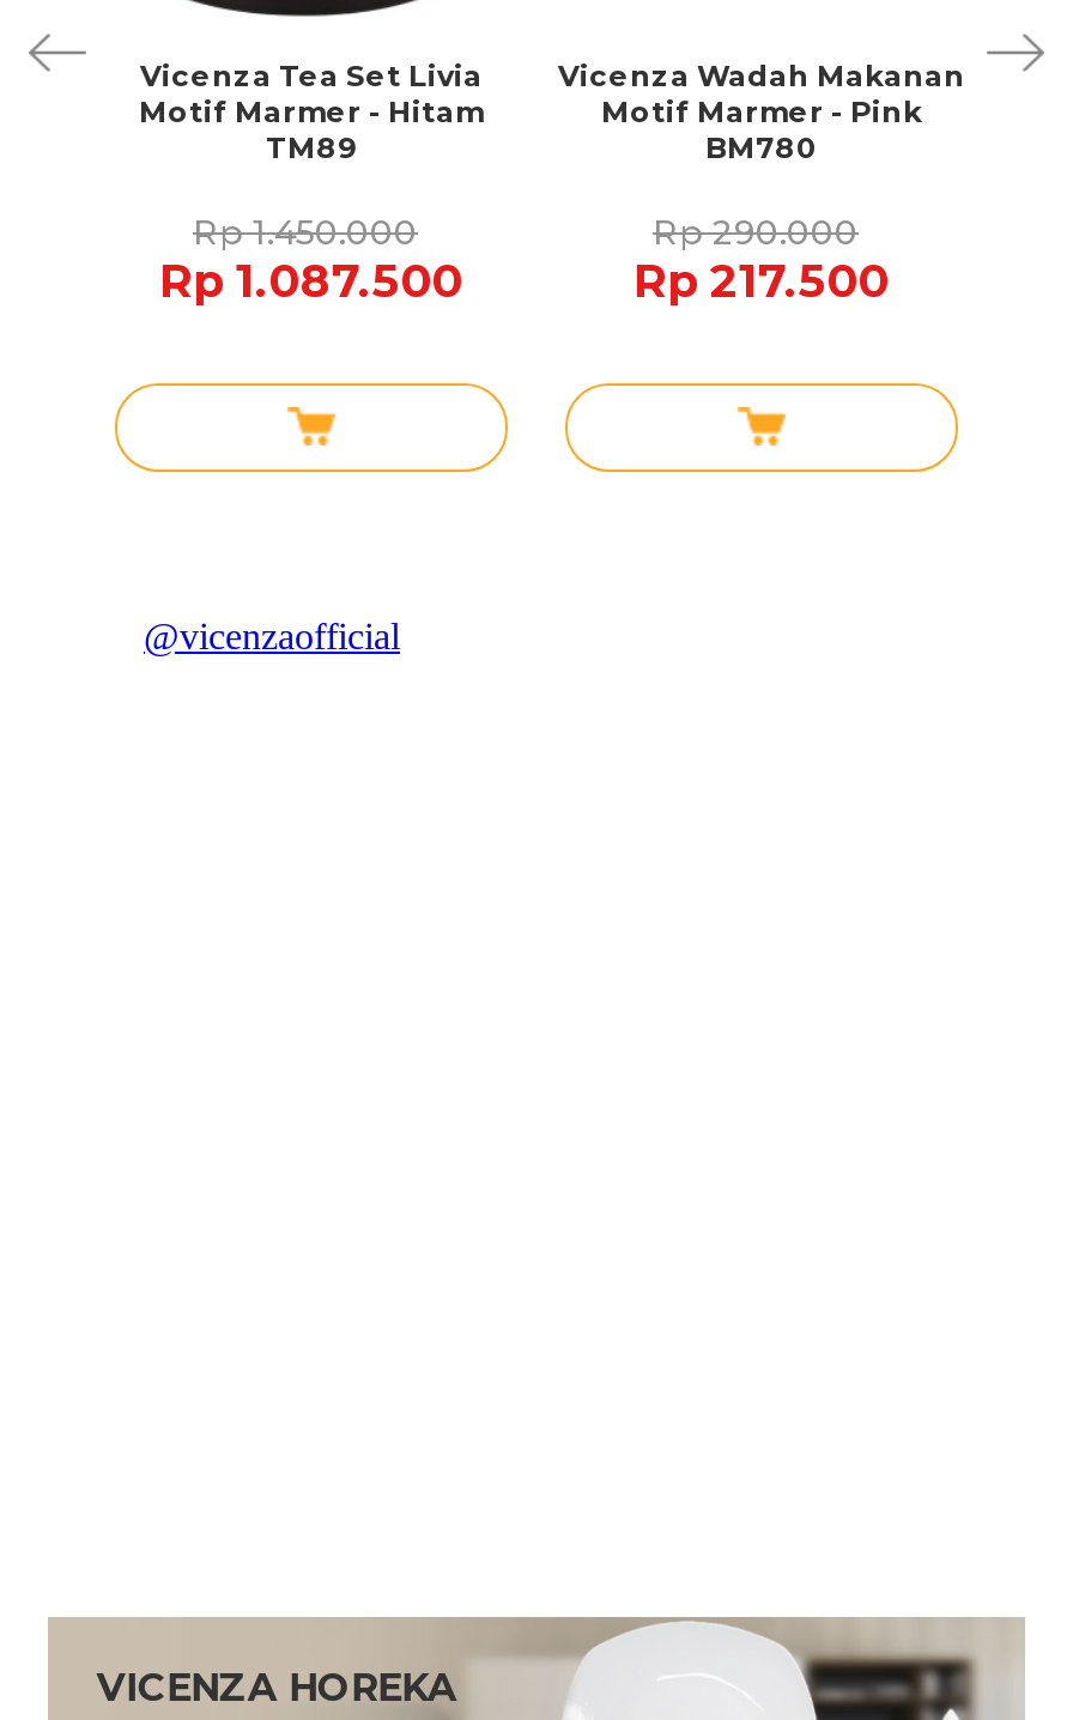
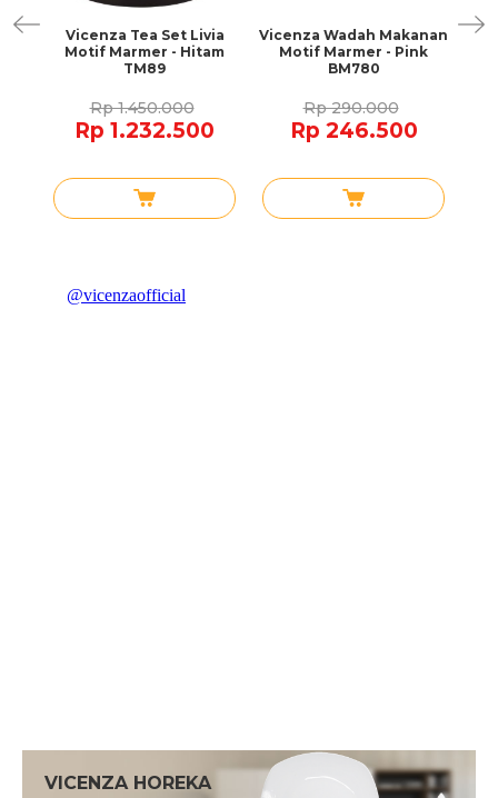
[159,255,463,310] Rp 1.087.500 -> [74,118,215,144] Rp 1.232.500
[634,255,890,310] Rp 217.500 -> [290,118,417,144] Rp 246.500

